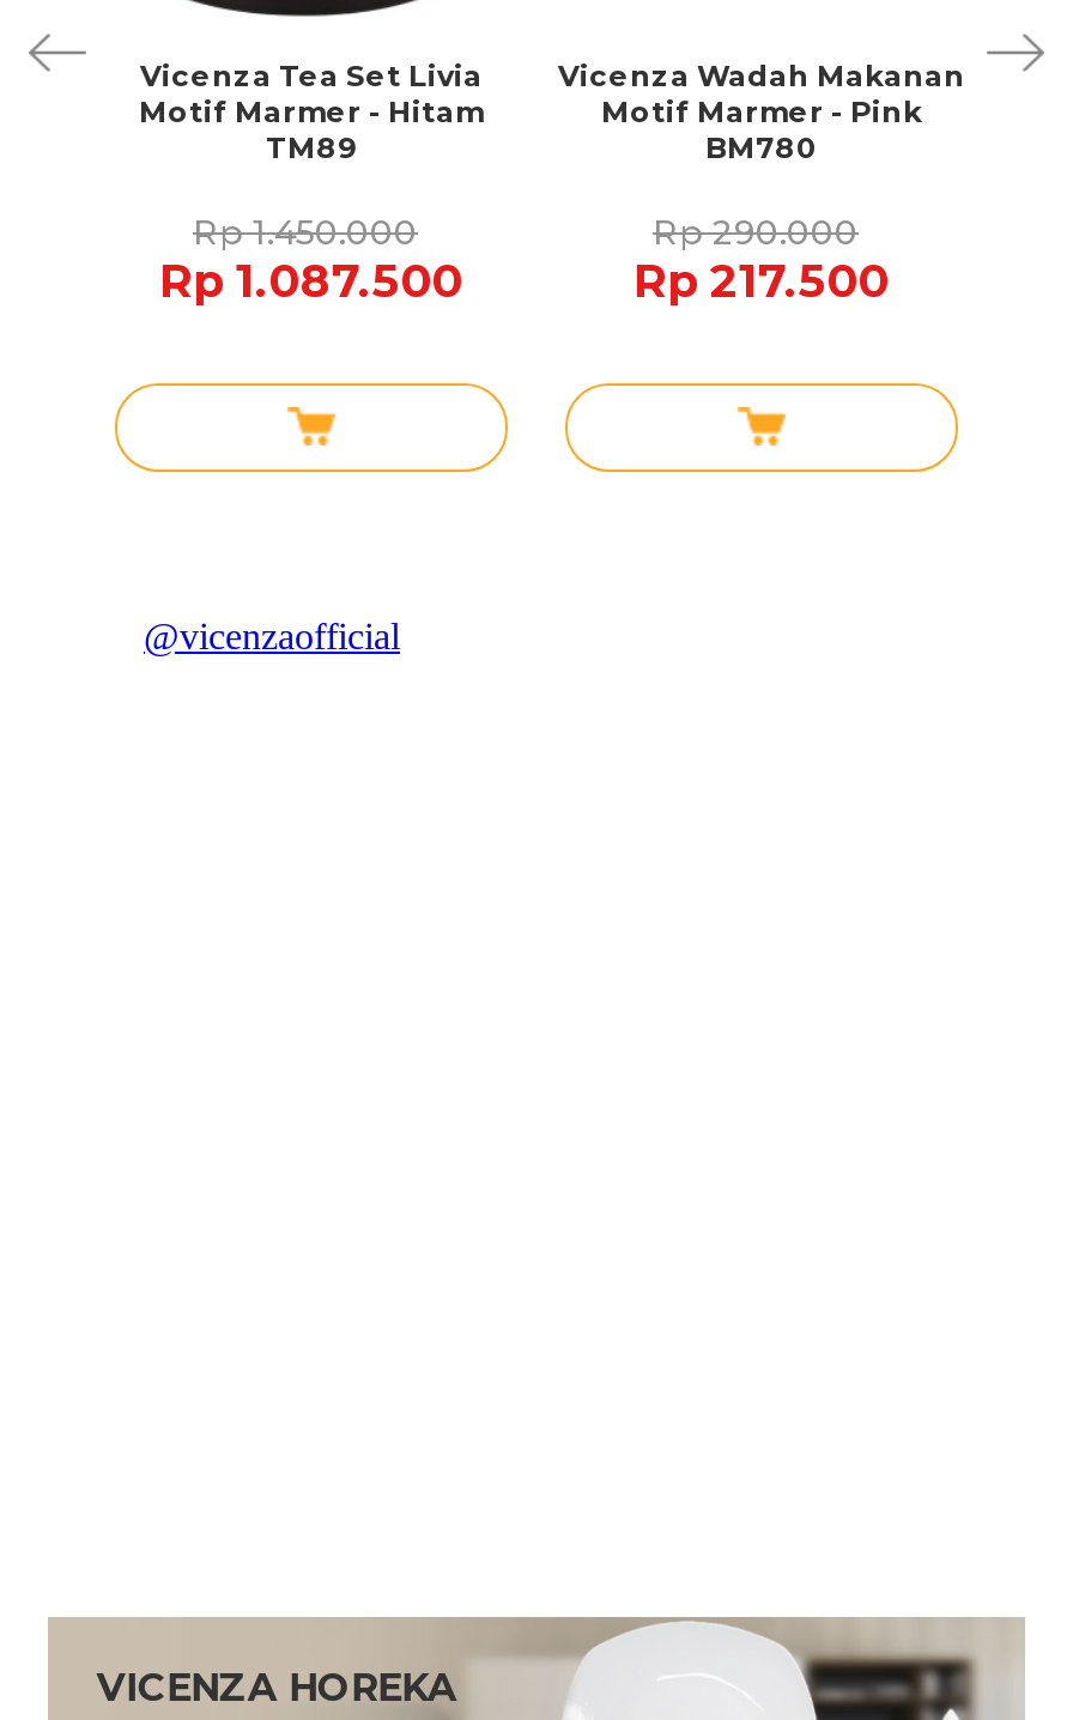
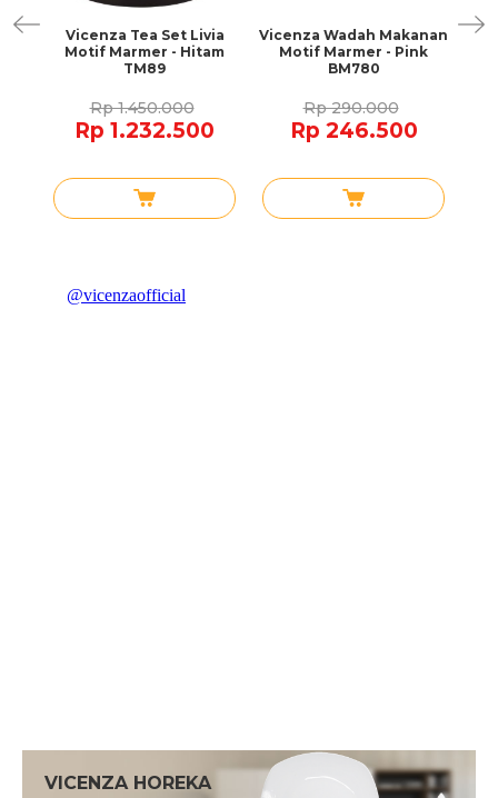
[159,255,463,310] Rp 1.087.500 -> [74,118,215,144] Rp 1.232.500
[634,255,890,310] Rp 217.500 -> [290,118,417,144] Rp 246.500

